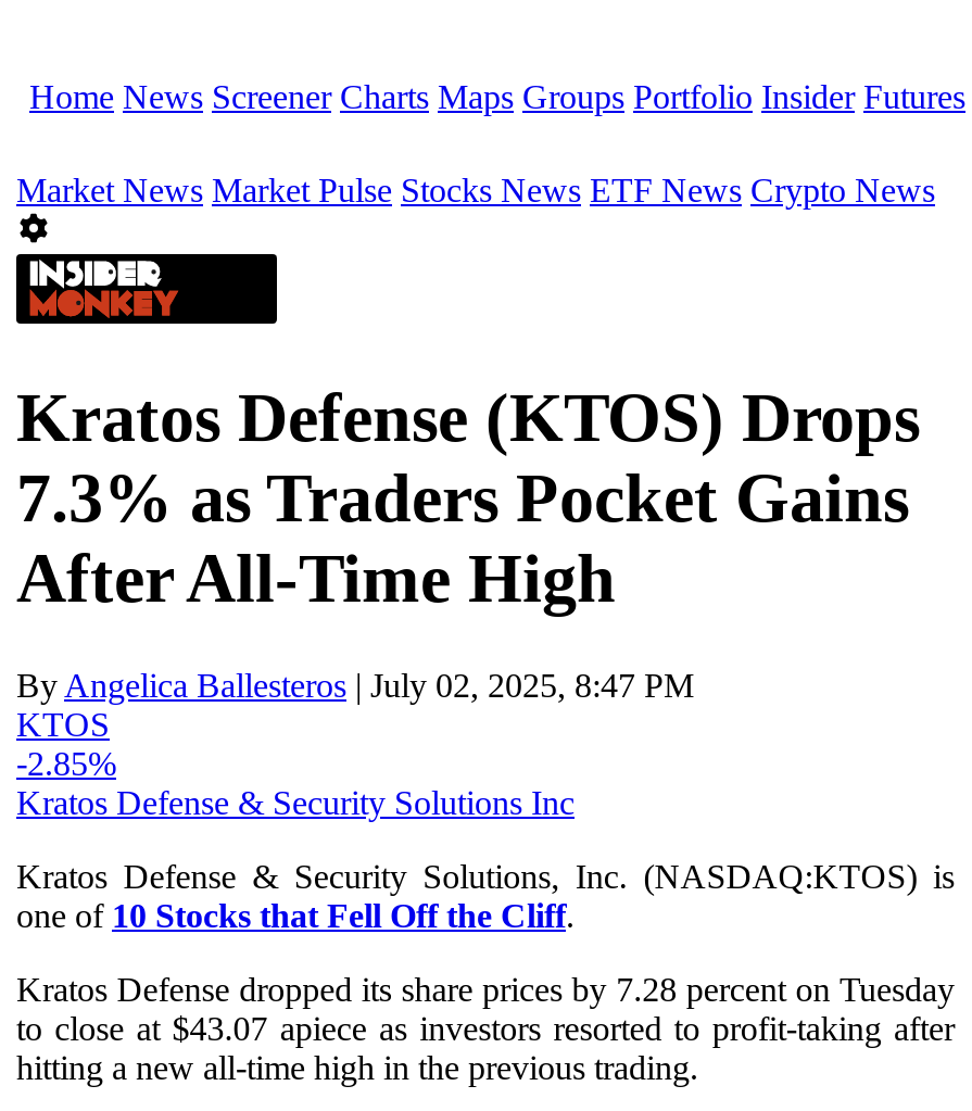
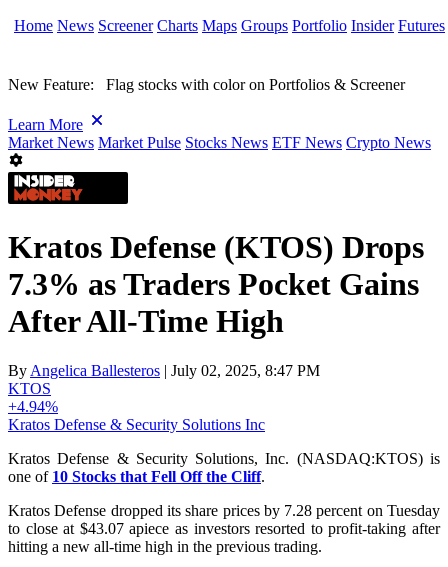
none -> [8,76,405,133] New Feature: Flag stocks with color on Portfolios & Screener | Learn More
[16,745,116,782] -2.85% -> [8,398,58,415] +4.94%

